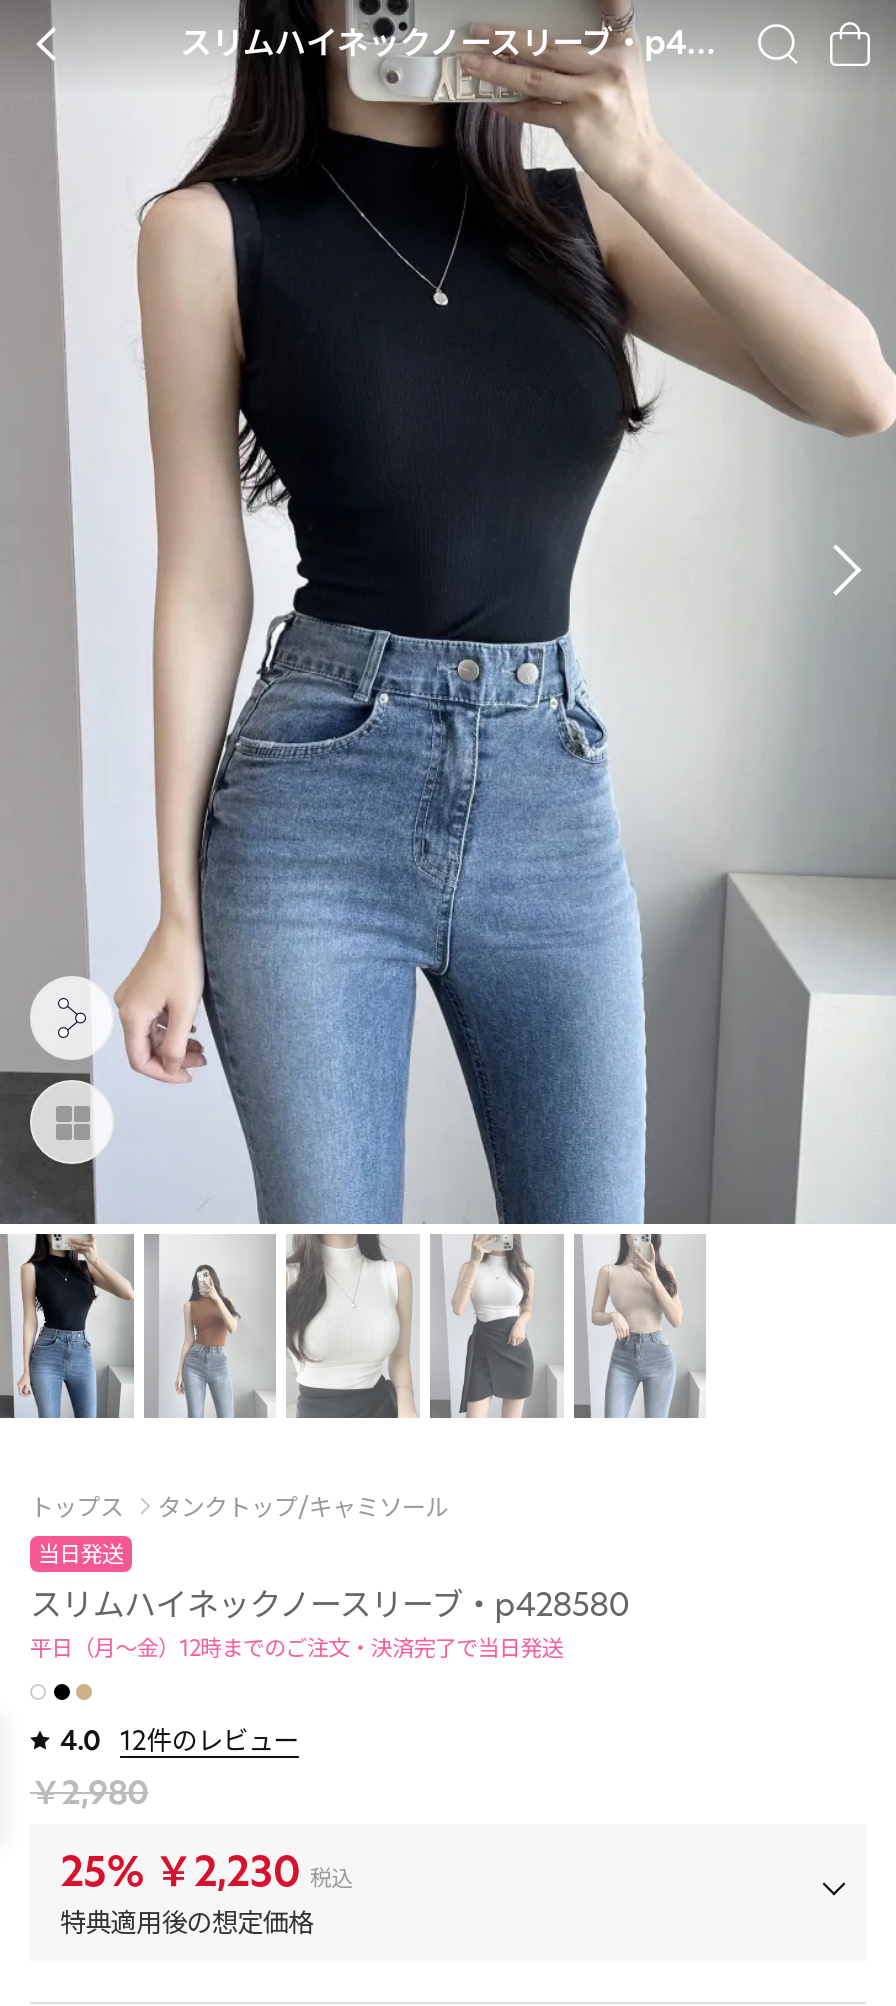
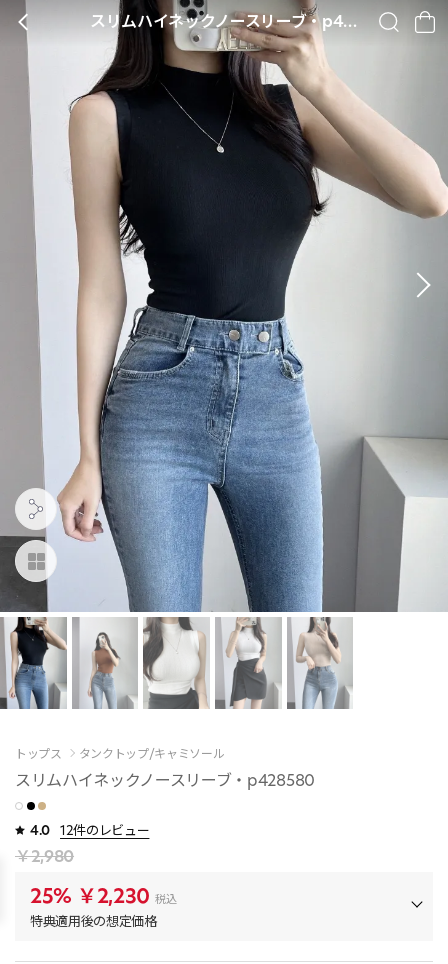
[38,1538,123,1570] 当日発送 -> none
[30,1632,563,1664] 平日（月〜金）12時までのご注文・決済完了で当日発送 -> none

